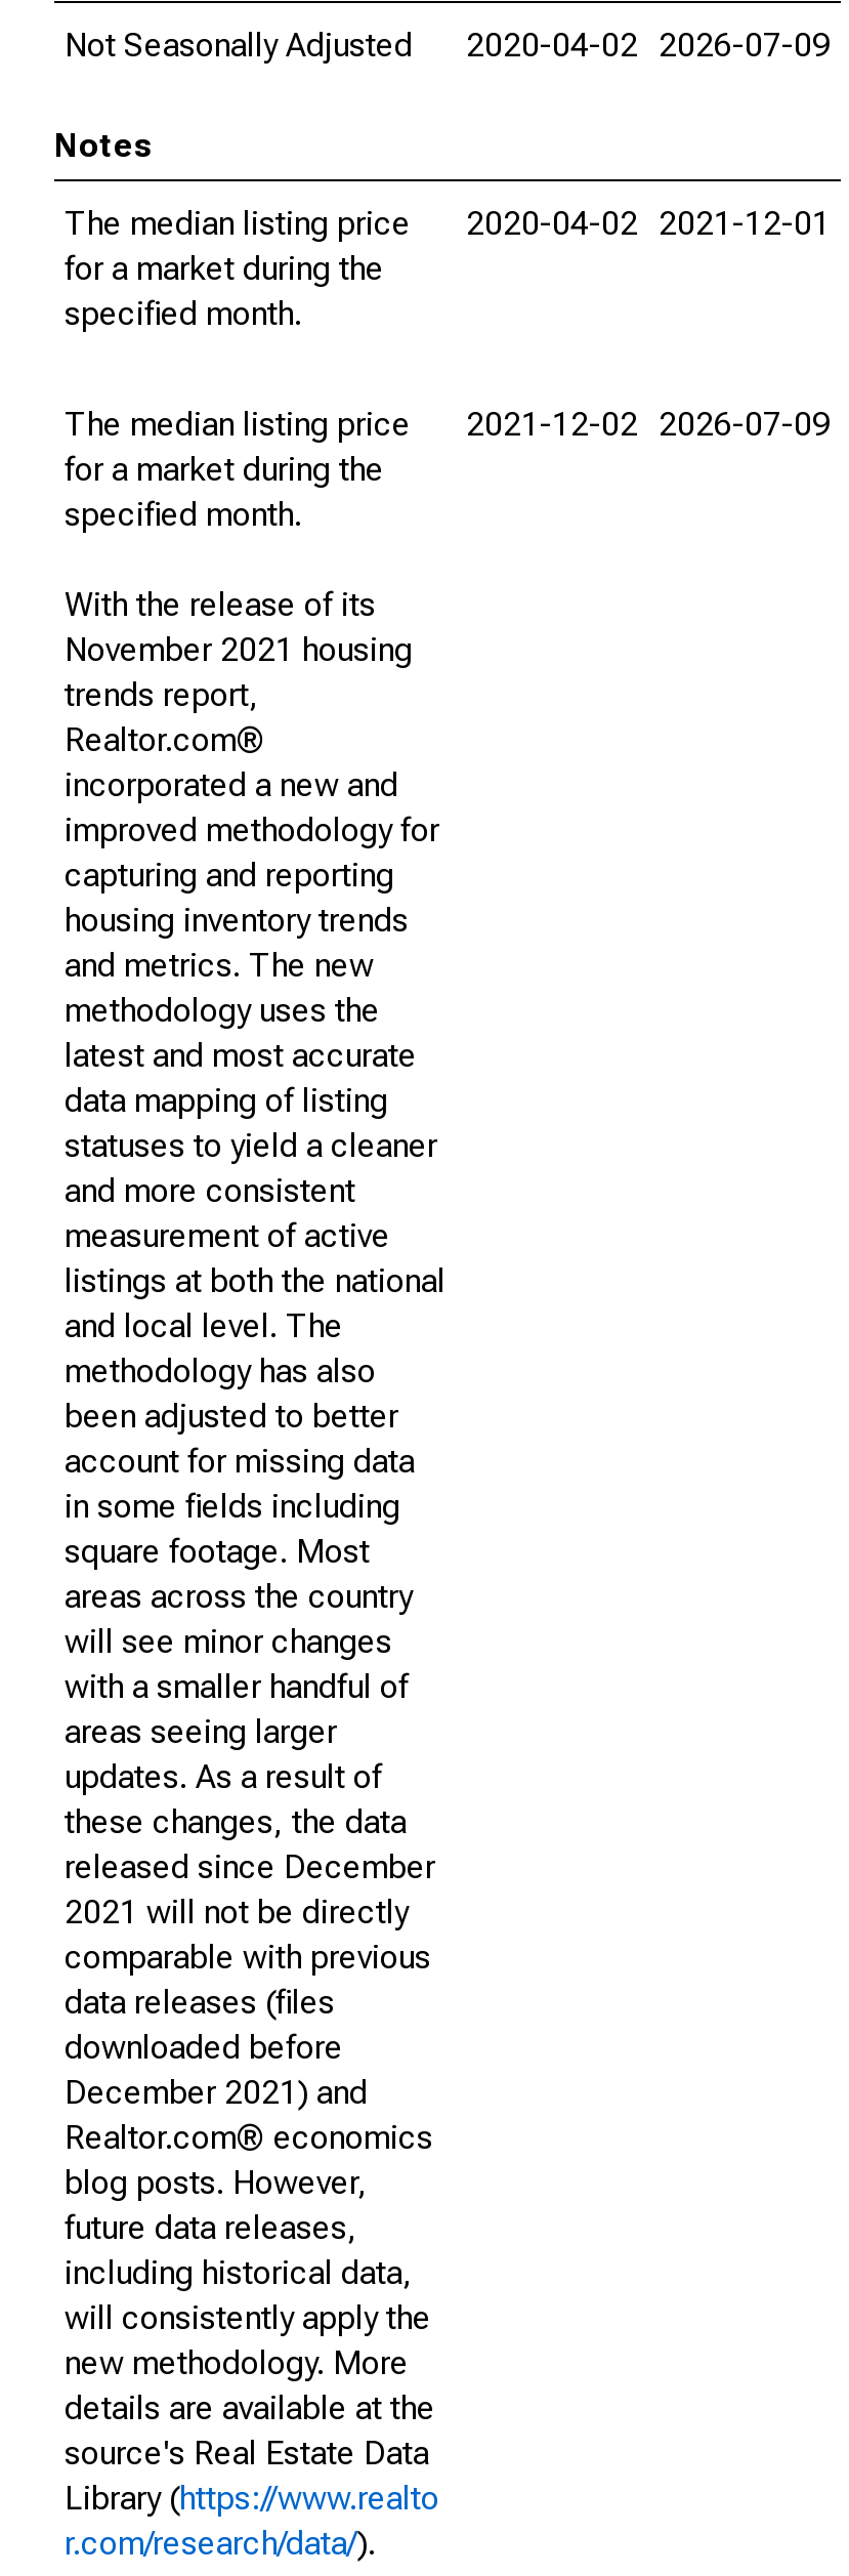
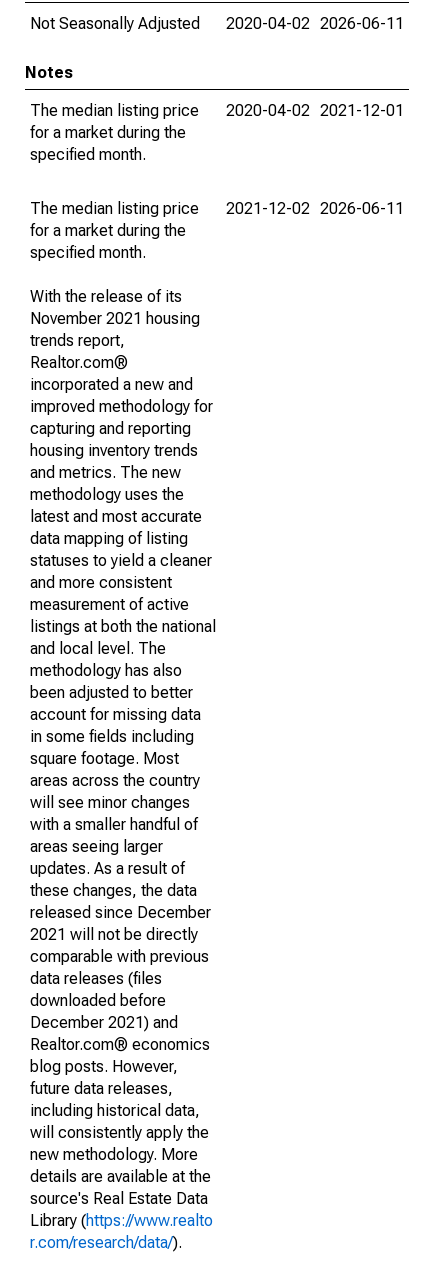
[65,26,831,65] Not Seasonally Adjusted 2020-04-02 2026-07-09 -> [30,14,404,33] Not Seasonally Adjusted 2020-04-02 2026-06-11
[65,405,831,444] The median listing price 2021-12-02 2026-07-09 -> [30,199,404,218] The median listing price 2021-12-02 2026-06-11

